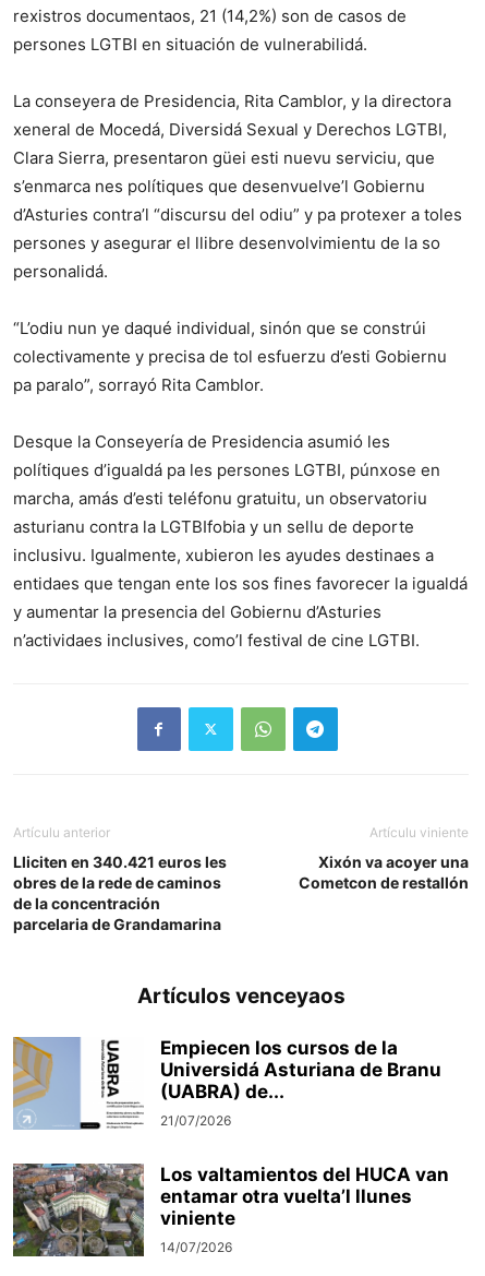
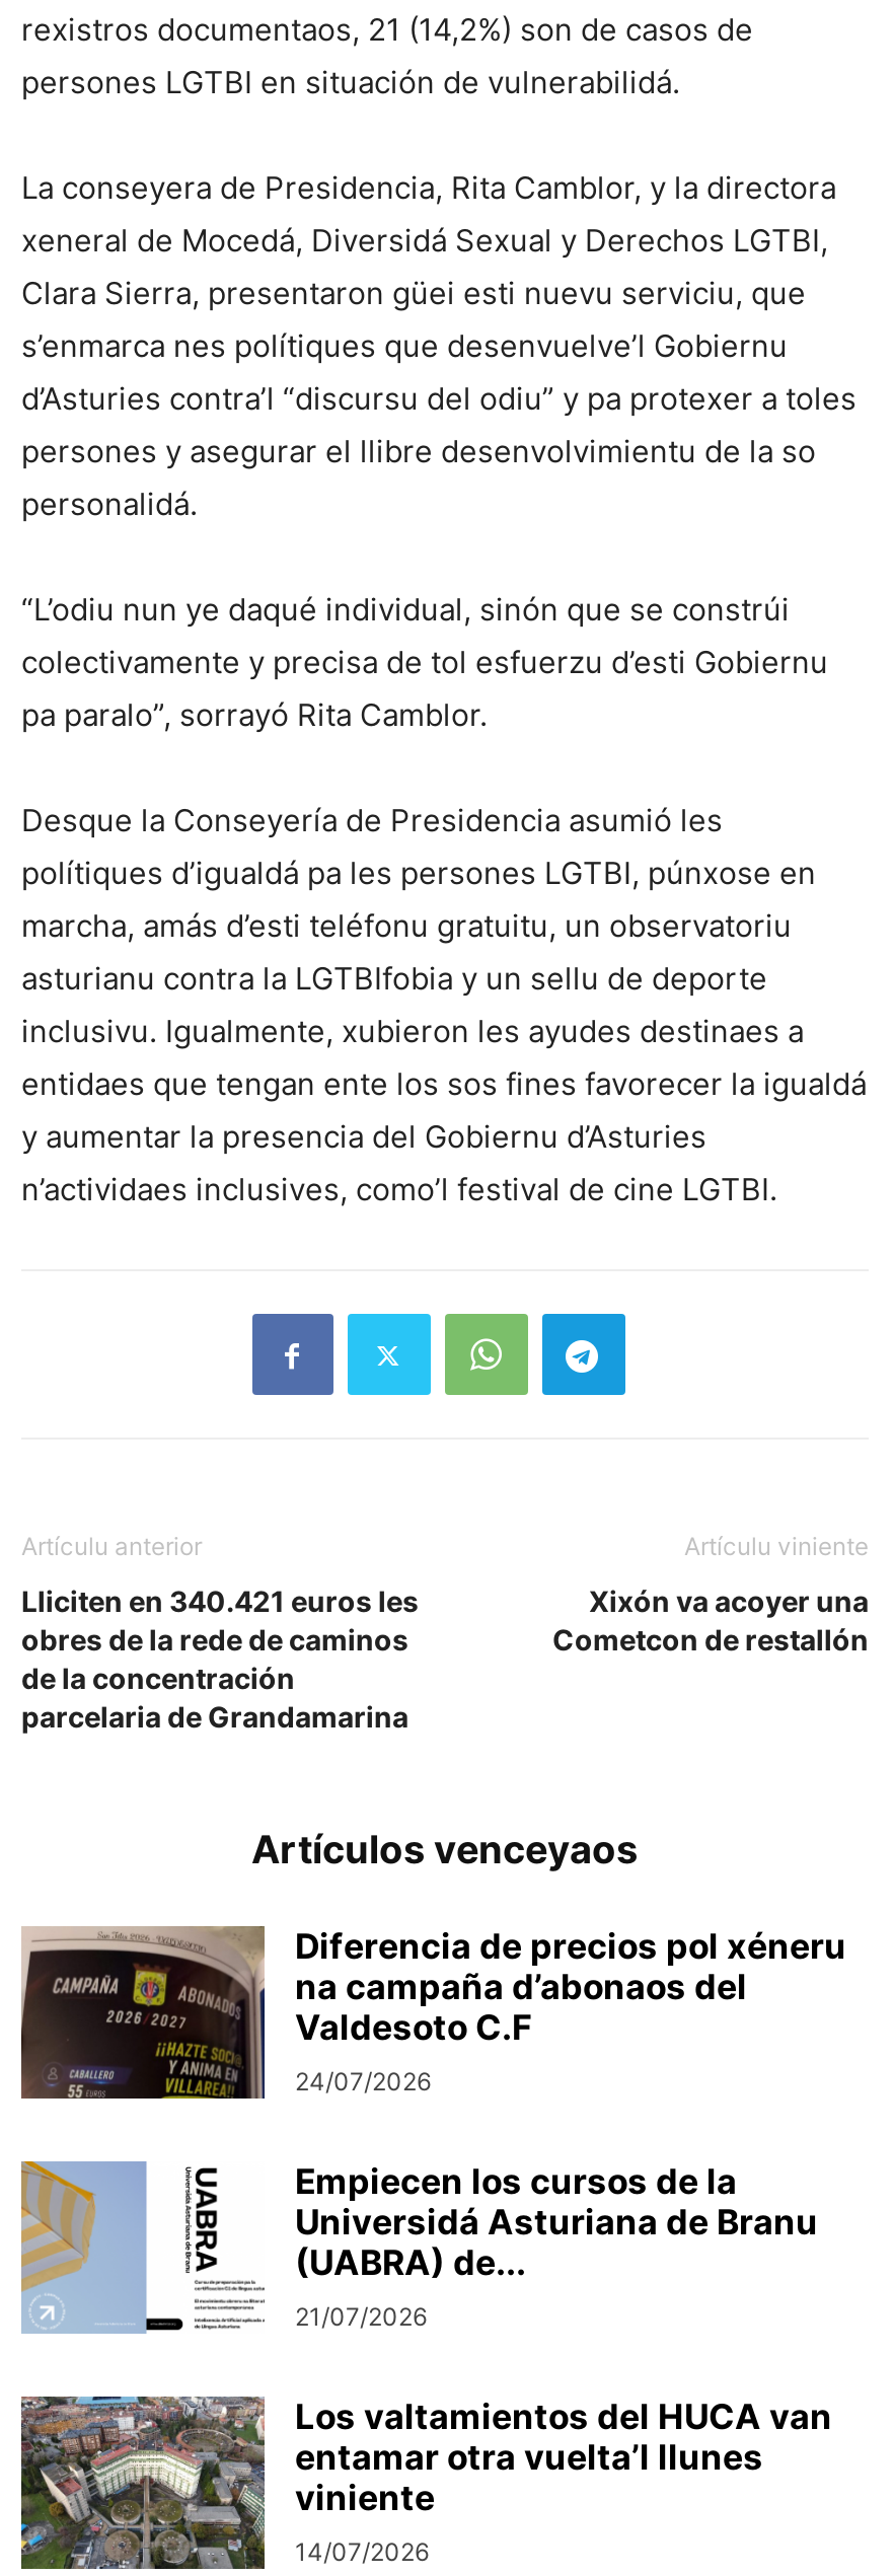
none -> [19,1924,846,2101] [image] | Diferencia de precios pol xéneru | na campaña d’abonaos del | Valdesoto C.F | 24/07/2026

